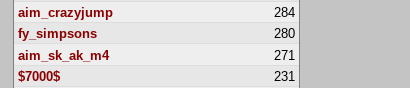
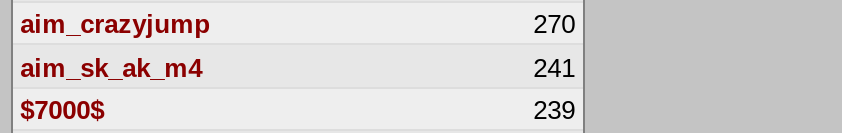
[18,5,295,41] 284 | fy_simpsons | 280 -> [533,10,575,40] 270
[274,48,295,63] 271 -> [533,53,575,83] 241
[274,69,295,84] 231 -> [533,96,575,126] 239

